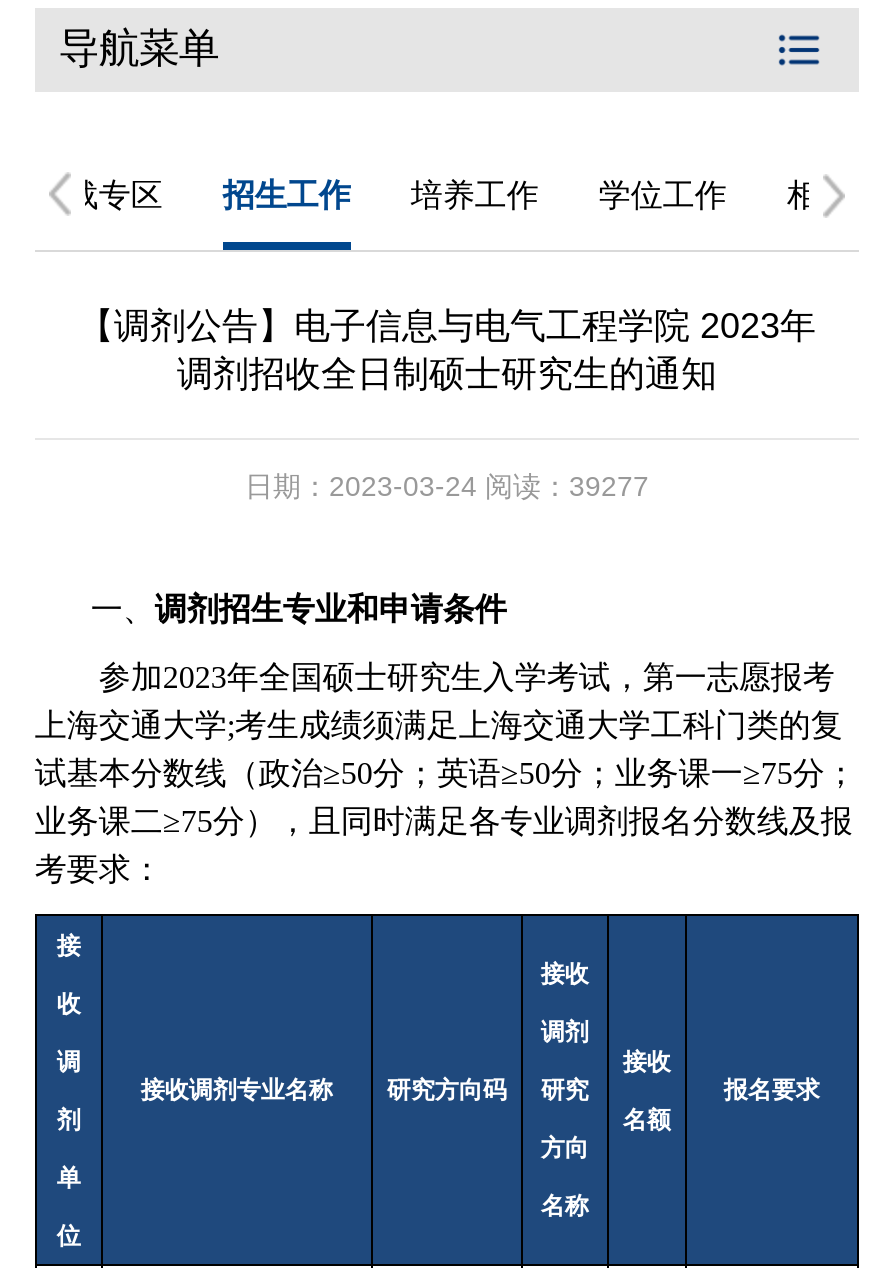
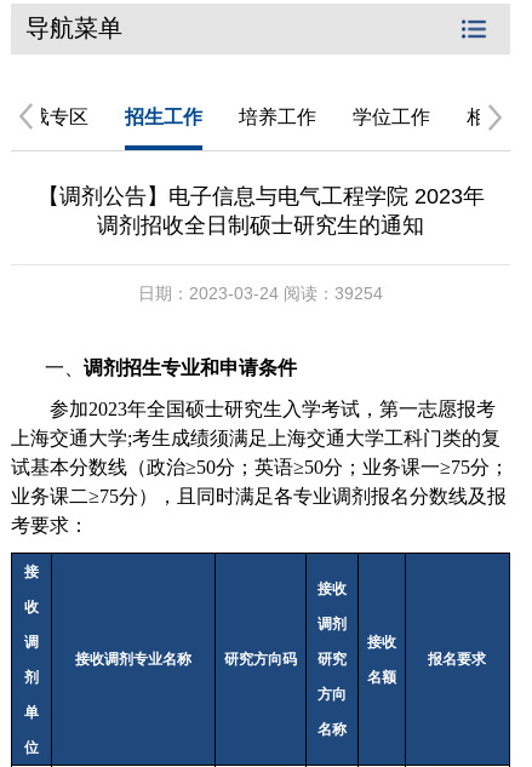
[245,470,649,502] 日期：2023-03-24 阅读：39277 -> [138,283,383,303] 日期：2023-03-24 阅读：39254

